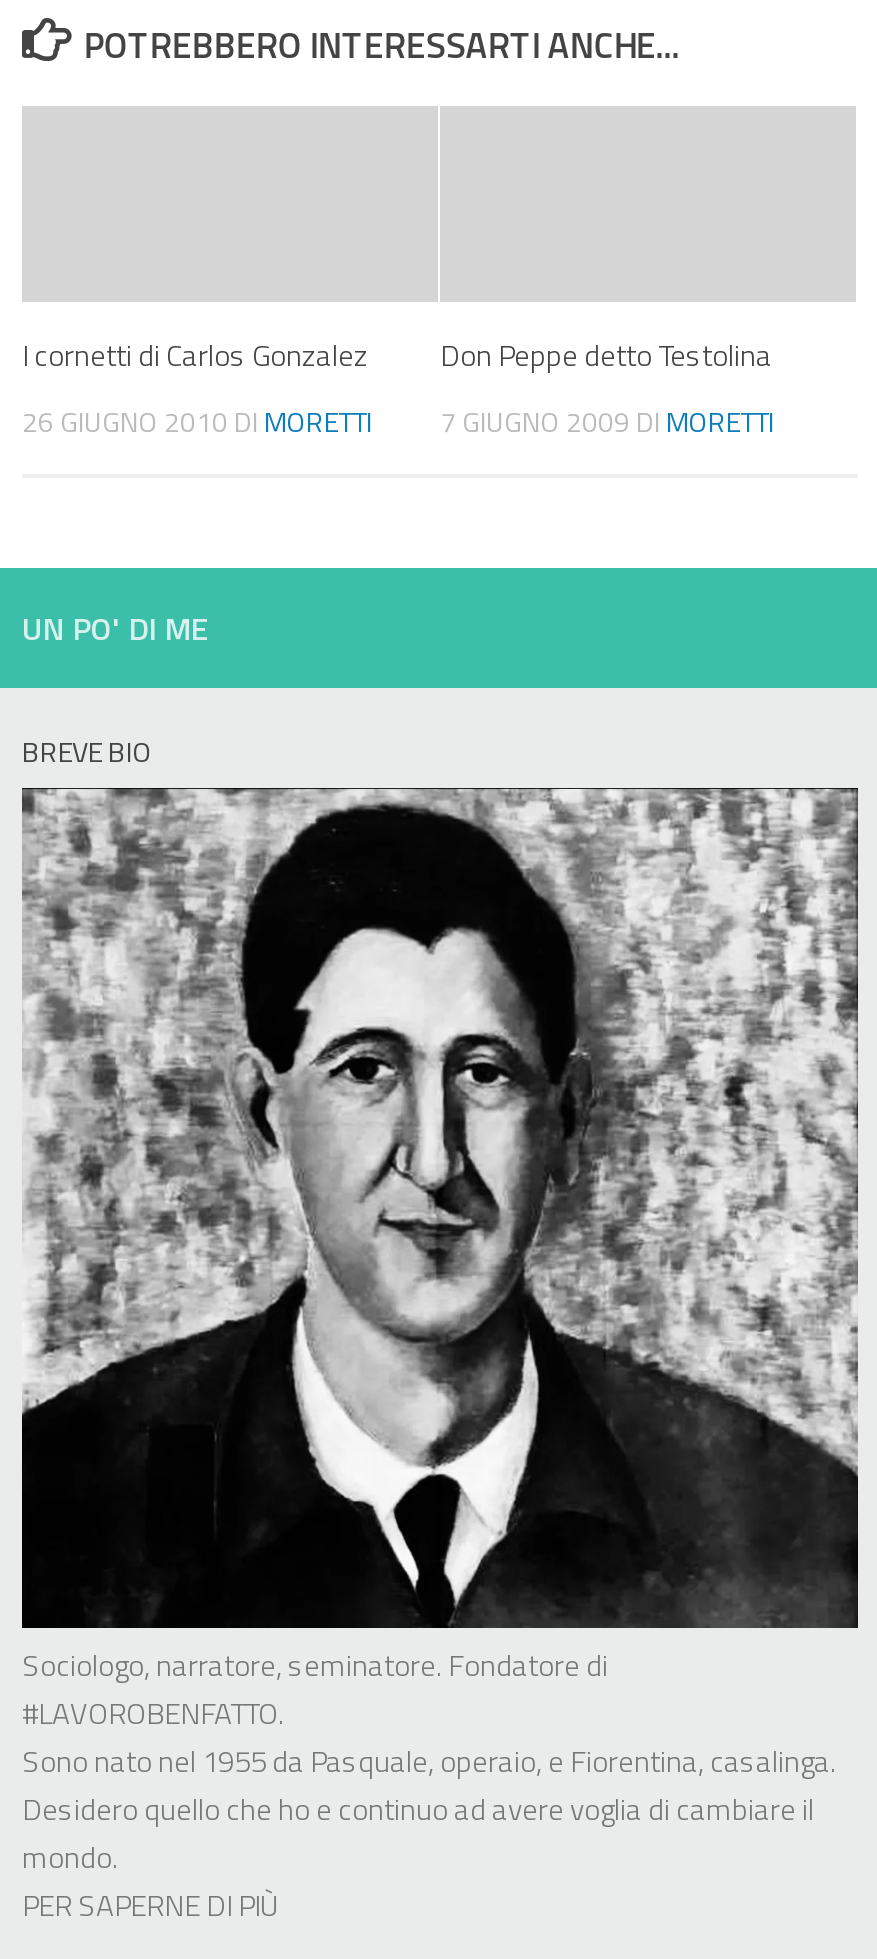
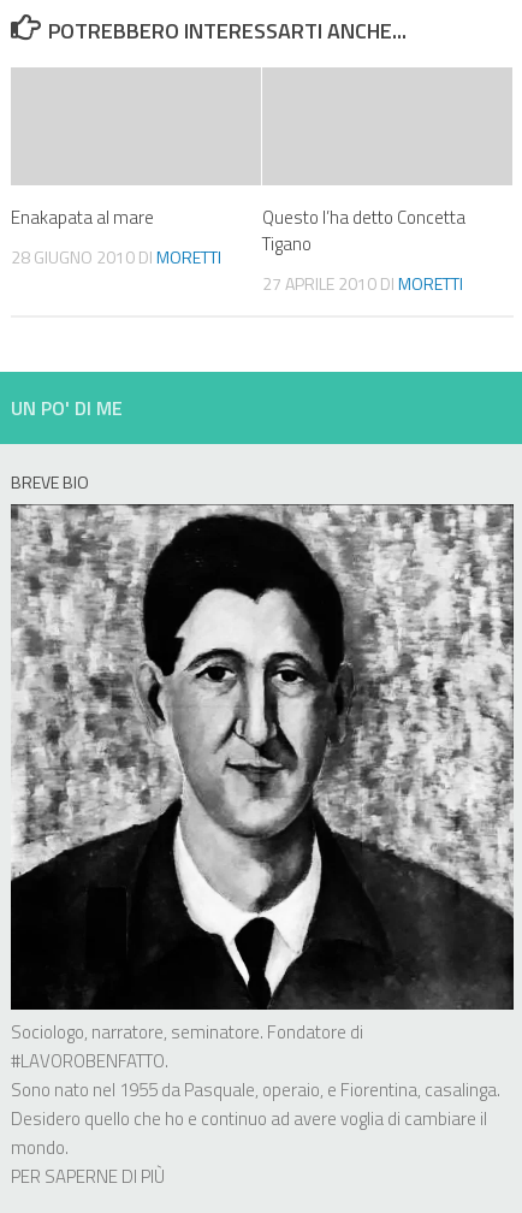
[22,332,368,378] I cornetti di Carlos Gonzalez -> [11,203,154,231] Enakapata al mare
[440,332,772,378] Don Peppe detto Testolina -> [262,203,465,258] Questo l’ha detto Concetta | Tigano
[22,400,372,442] 26 GIUGNO 2010 DI MORETTI -> [11,244,221,270] 28 GIUGNO 2010 DI MORETTI
[440,400,774,442] 7 GIUGNO 2009 DI MORETTI -> [262,271,463,296] 27 APRILE 2010 DI MORETTI

